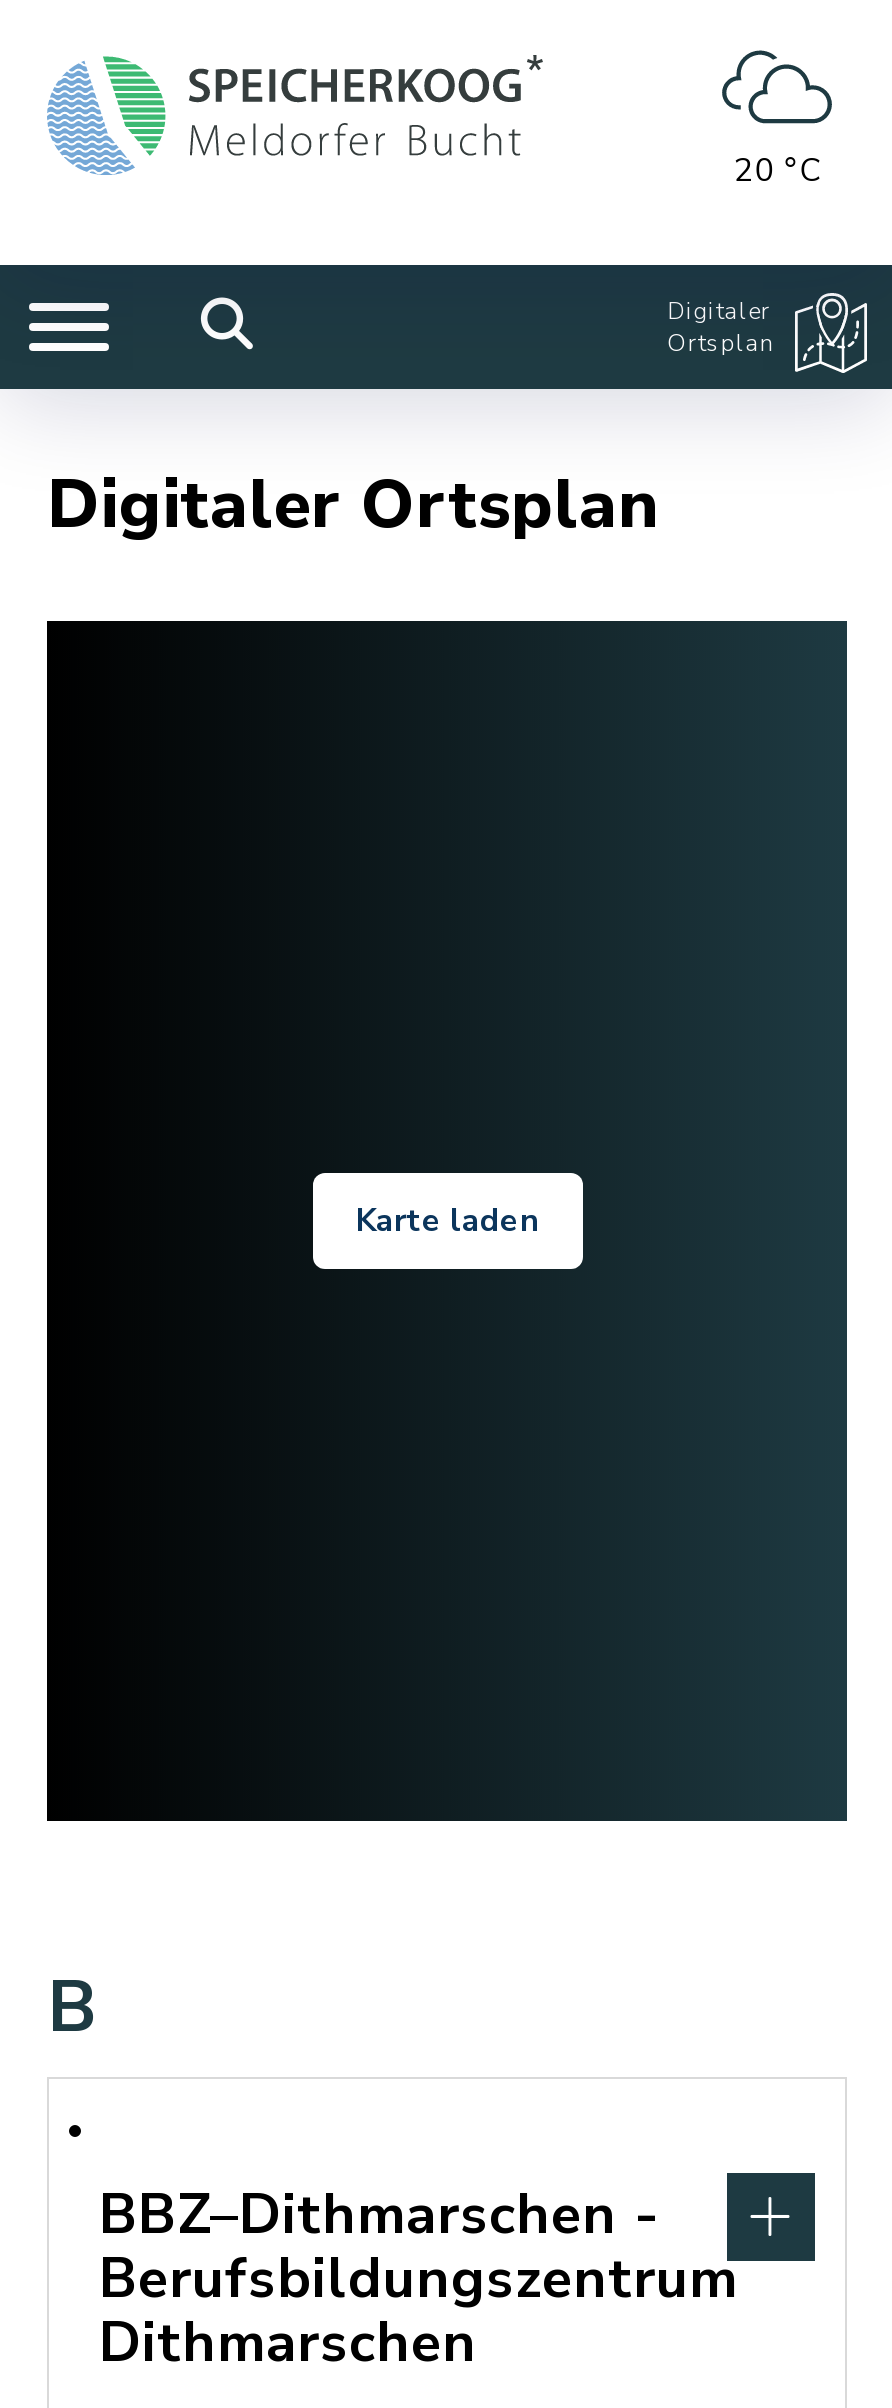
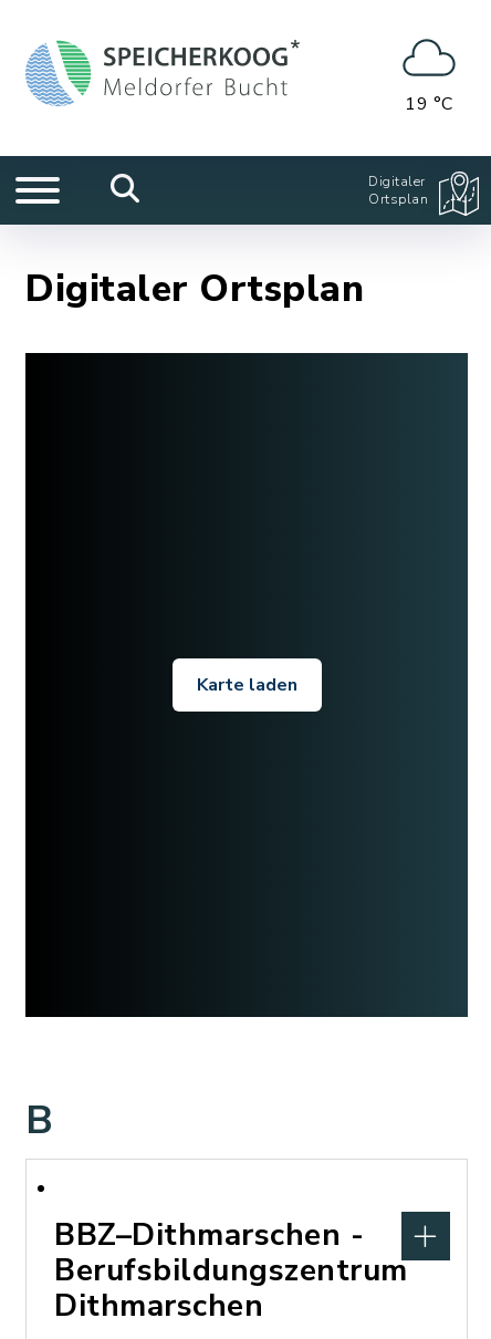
[719,49,835,192] [image] | 20 °C -> [399,38,459,116] [image] | 19 °C

